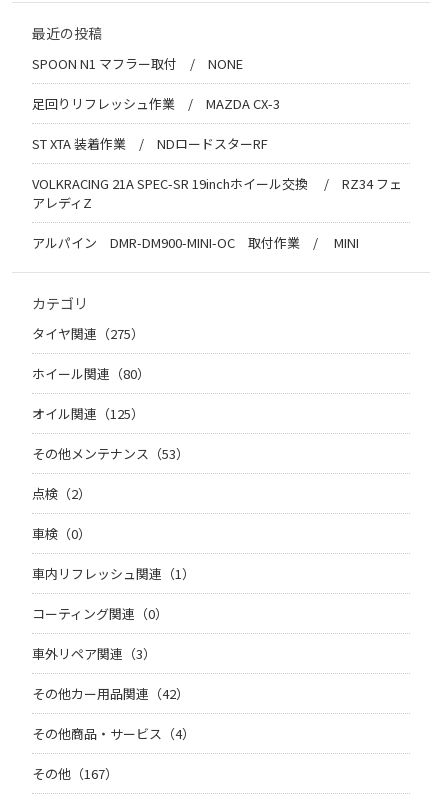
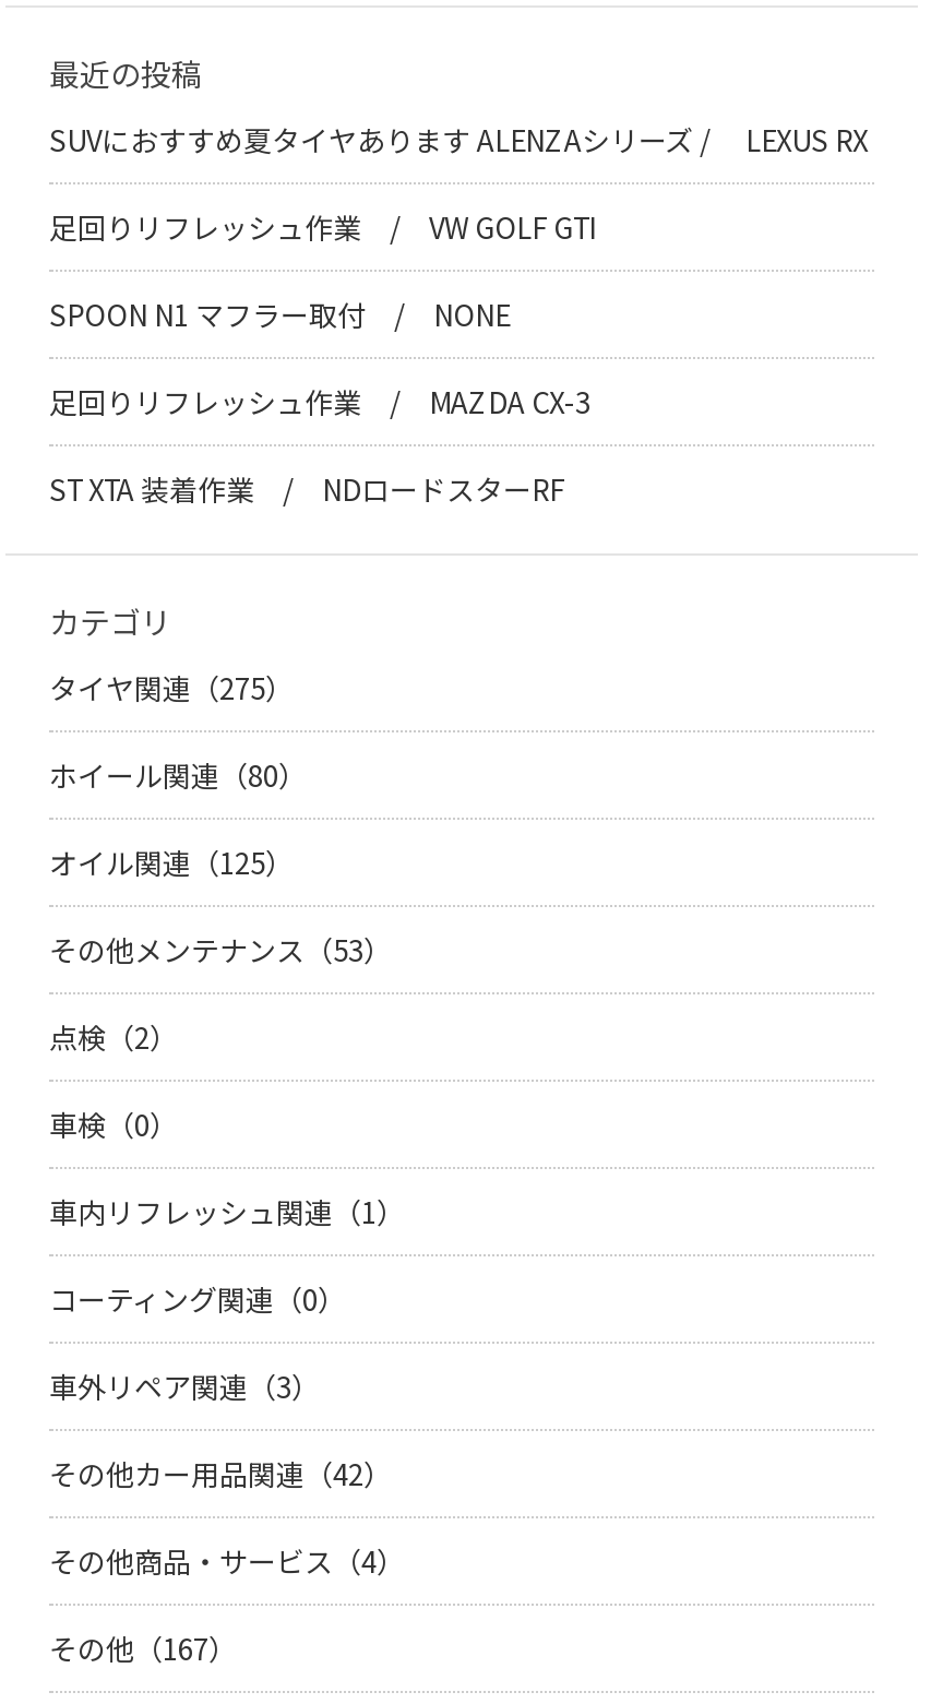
none -> [49,120,868,249] SUVにおすすめ夏タイヤあります ALENZAシリーズ / LEXUS RX | 足回りリフレッシュ作業 / VW GOLF GTI
moved [32,54,280,153] -> [49,295,590,511]: SPOON N1 マフラー取付 / NONE | 足回りリフレッシュ作業 / MAZDA CX-3 | ST XTA 装着作業 / NDロードスターRF
[32,174,402,252] VOLKRACING 21A SPEC-SR 19inchホイール交換 / RZ34 フェ | アレディZ | アルパイン DMR-DM900-MINI-OC 取付作業 / MINI -> none

